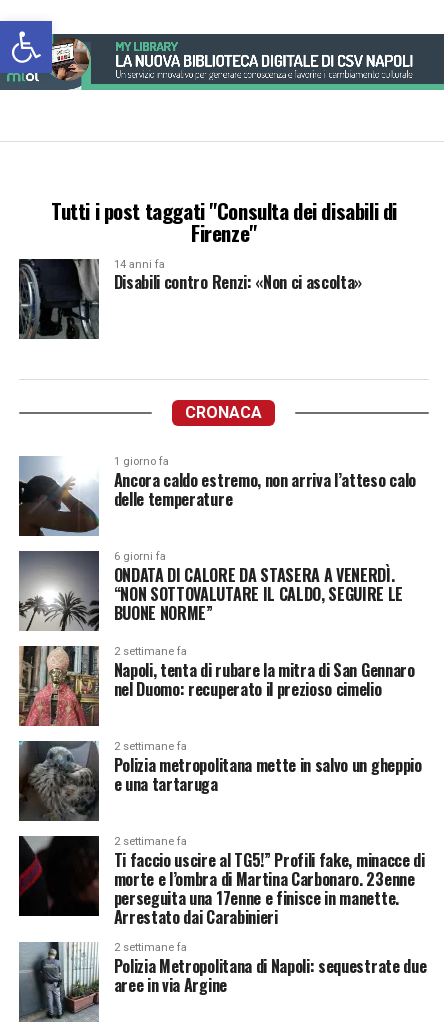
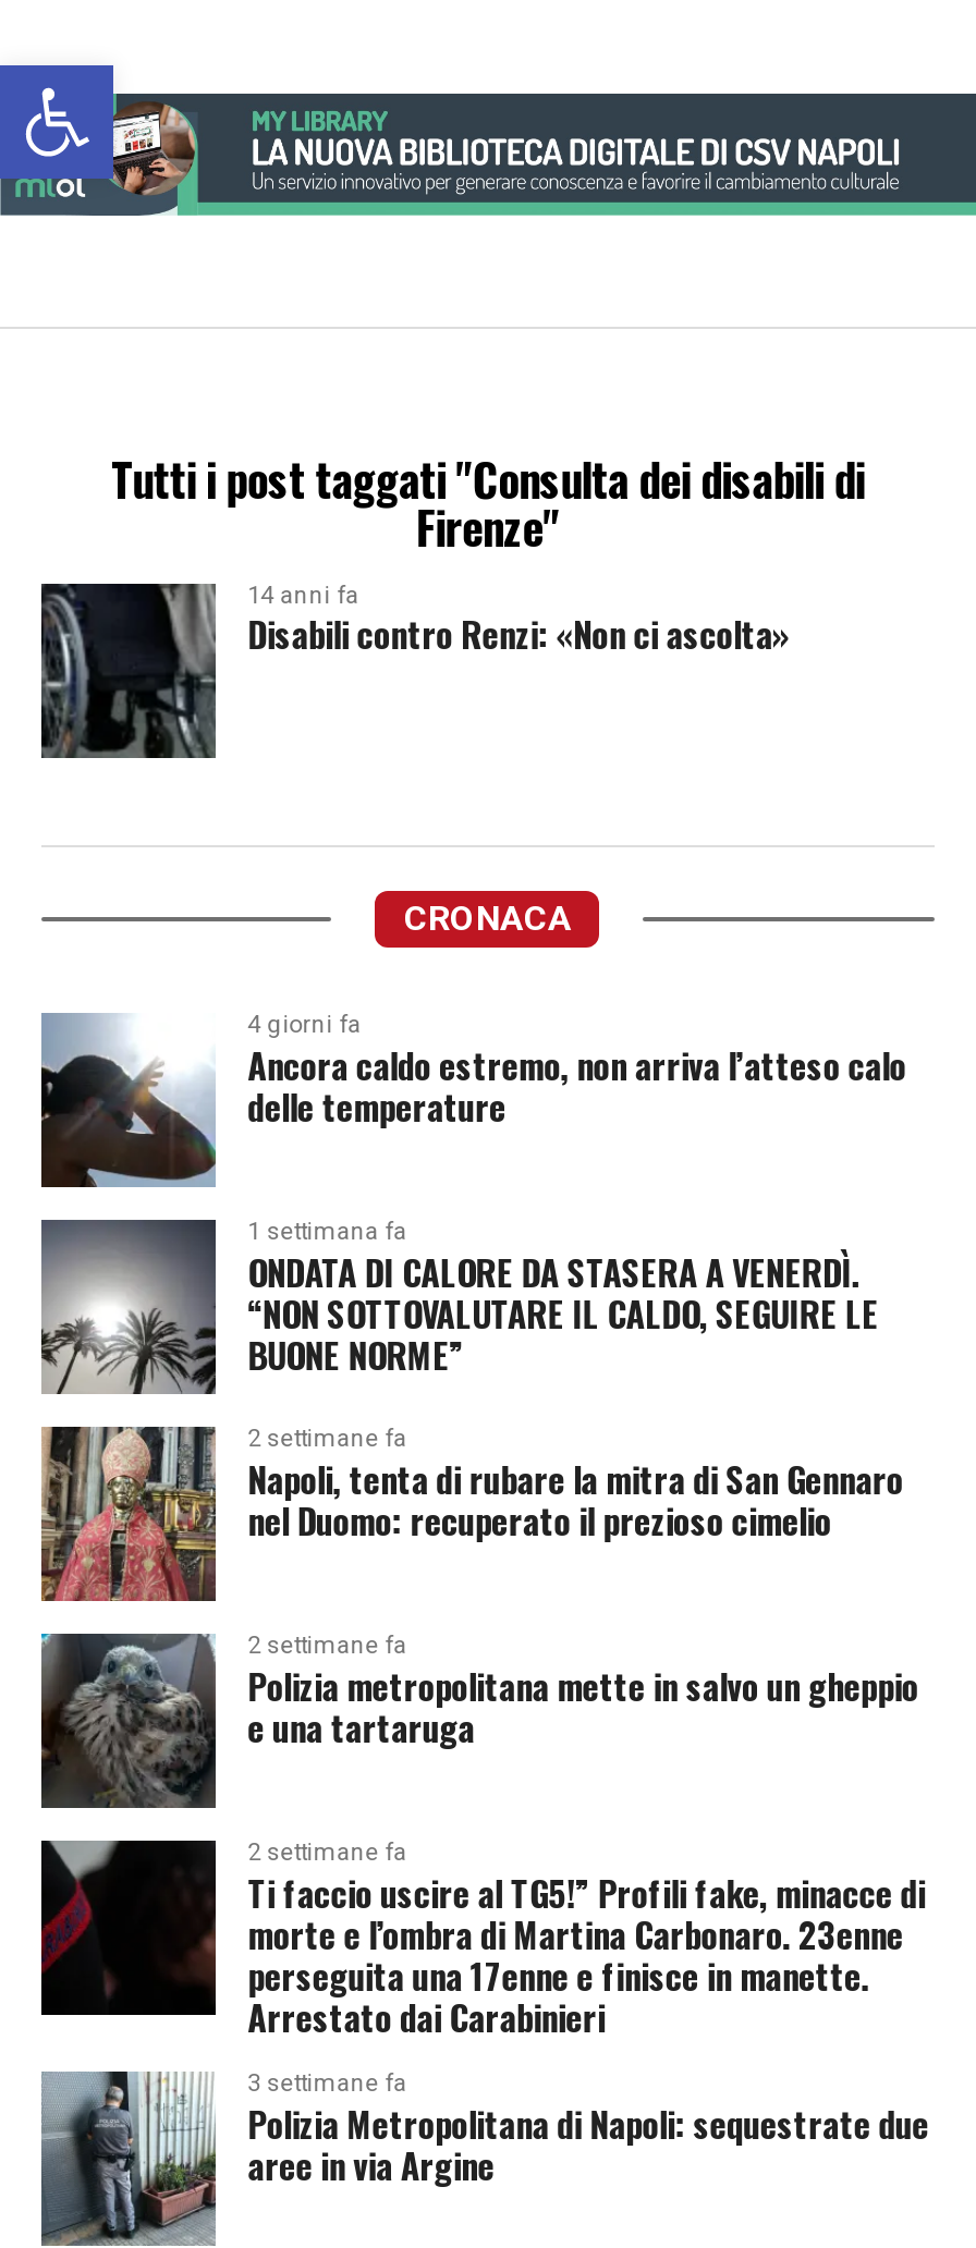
[114,455,169,468] 1 giorno fa -> [248,1011,361,1039] 4 giorni fa
[114,550,166,563] 6 giorni fa -> [248,1218,407,1246] 1 settimana fa
[114,941,187,954] 2 settimane fa -> [248,2069,407,2098] 3 settimane fa

